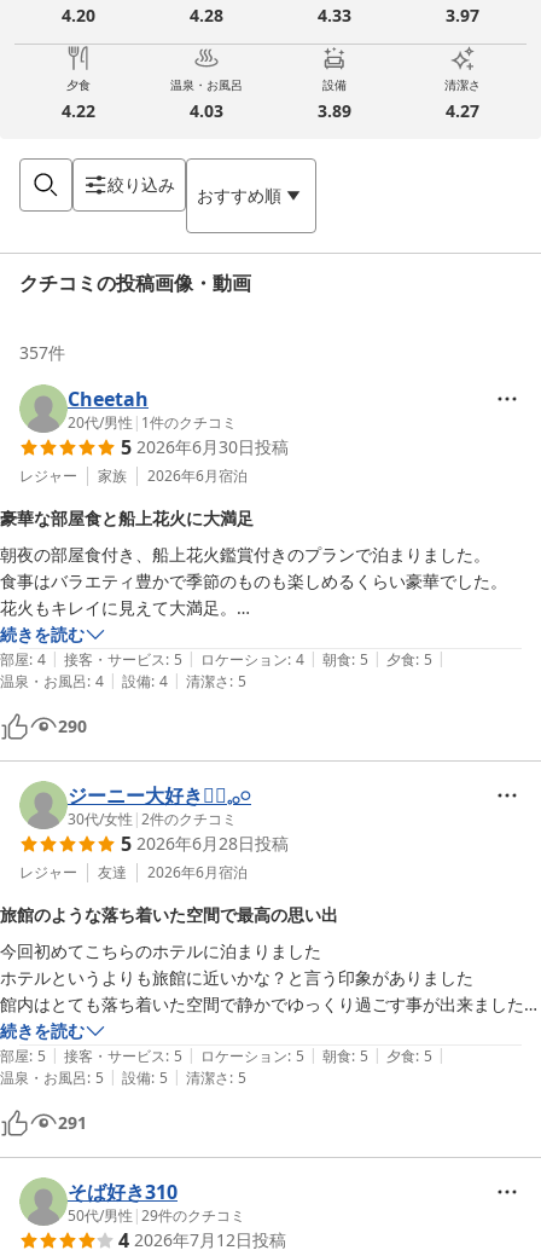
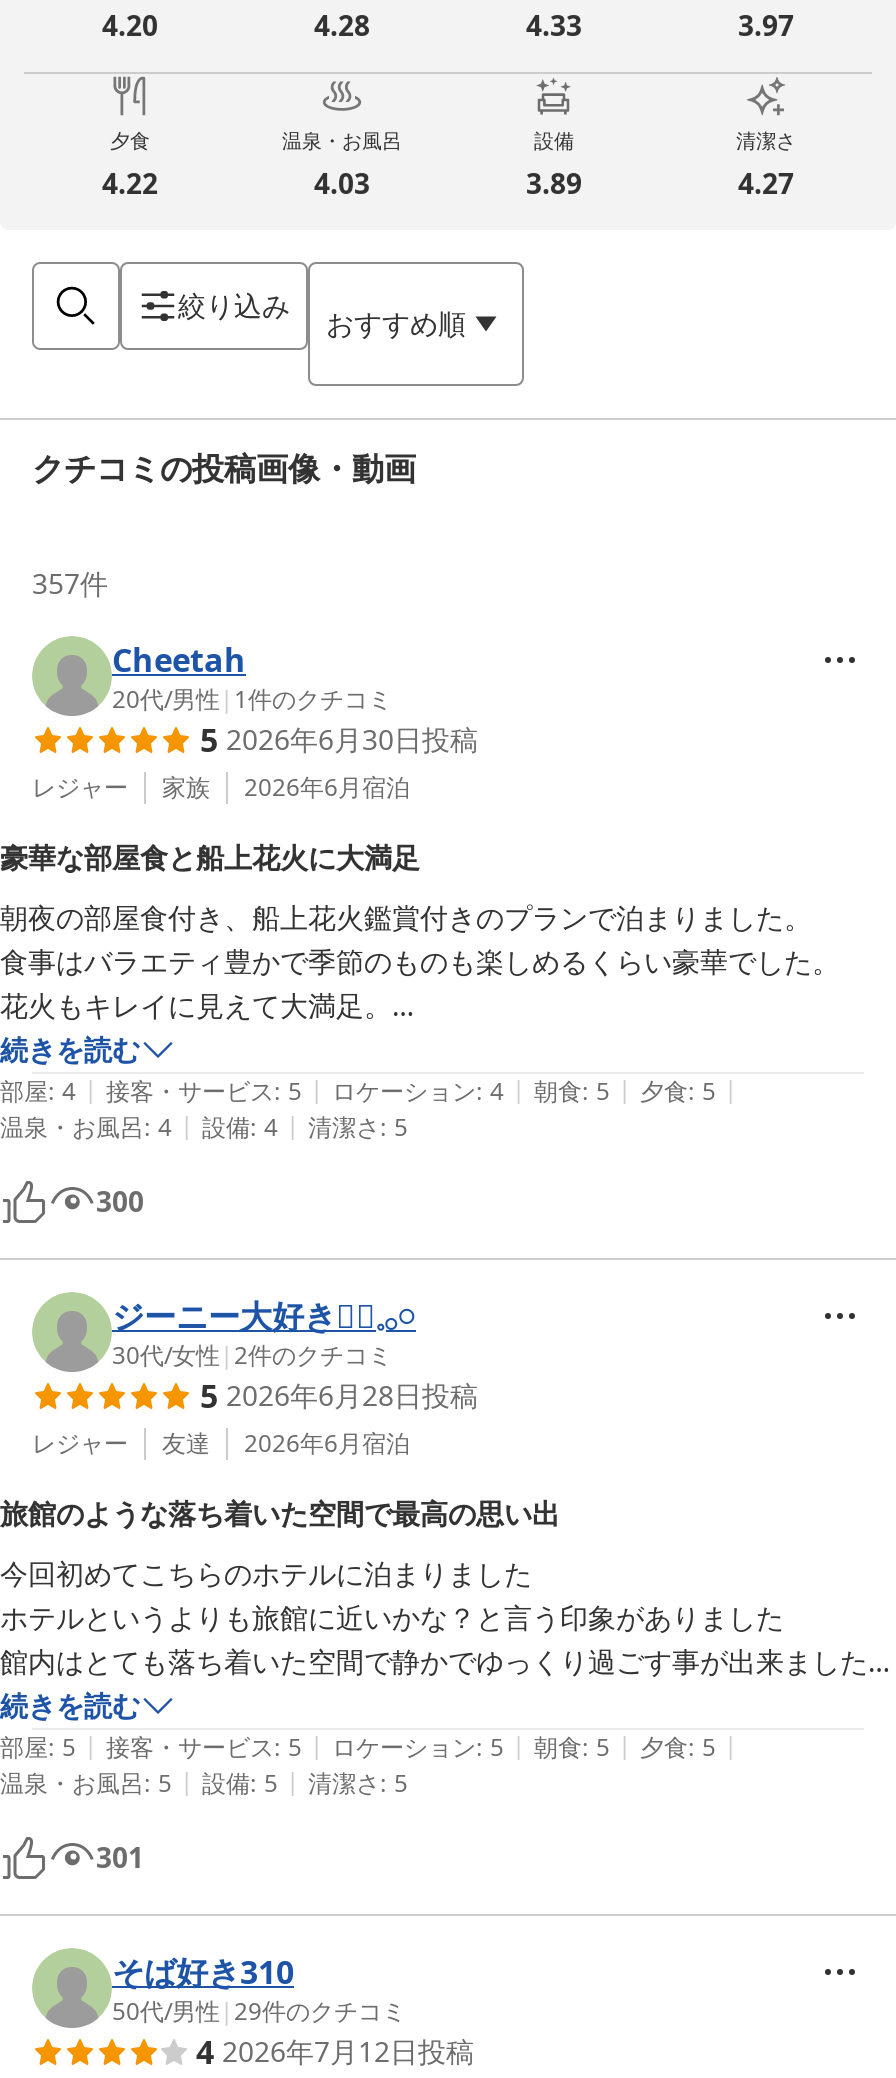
[58,714,87,737] 290 -> [96,1182,144,1220] 300
[58,1111,87,1134] 291 -> [96,1838,144,1876] 301

